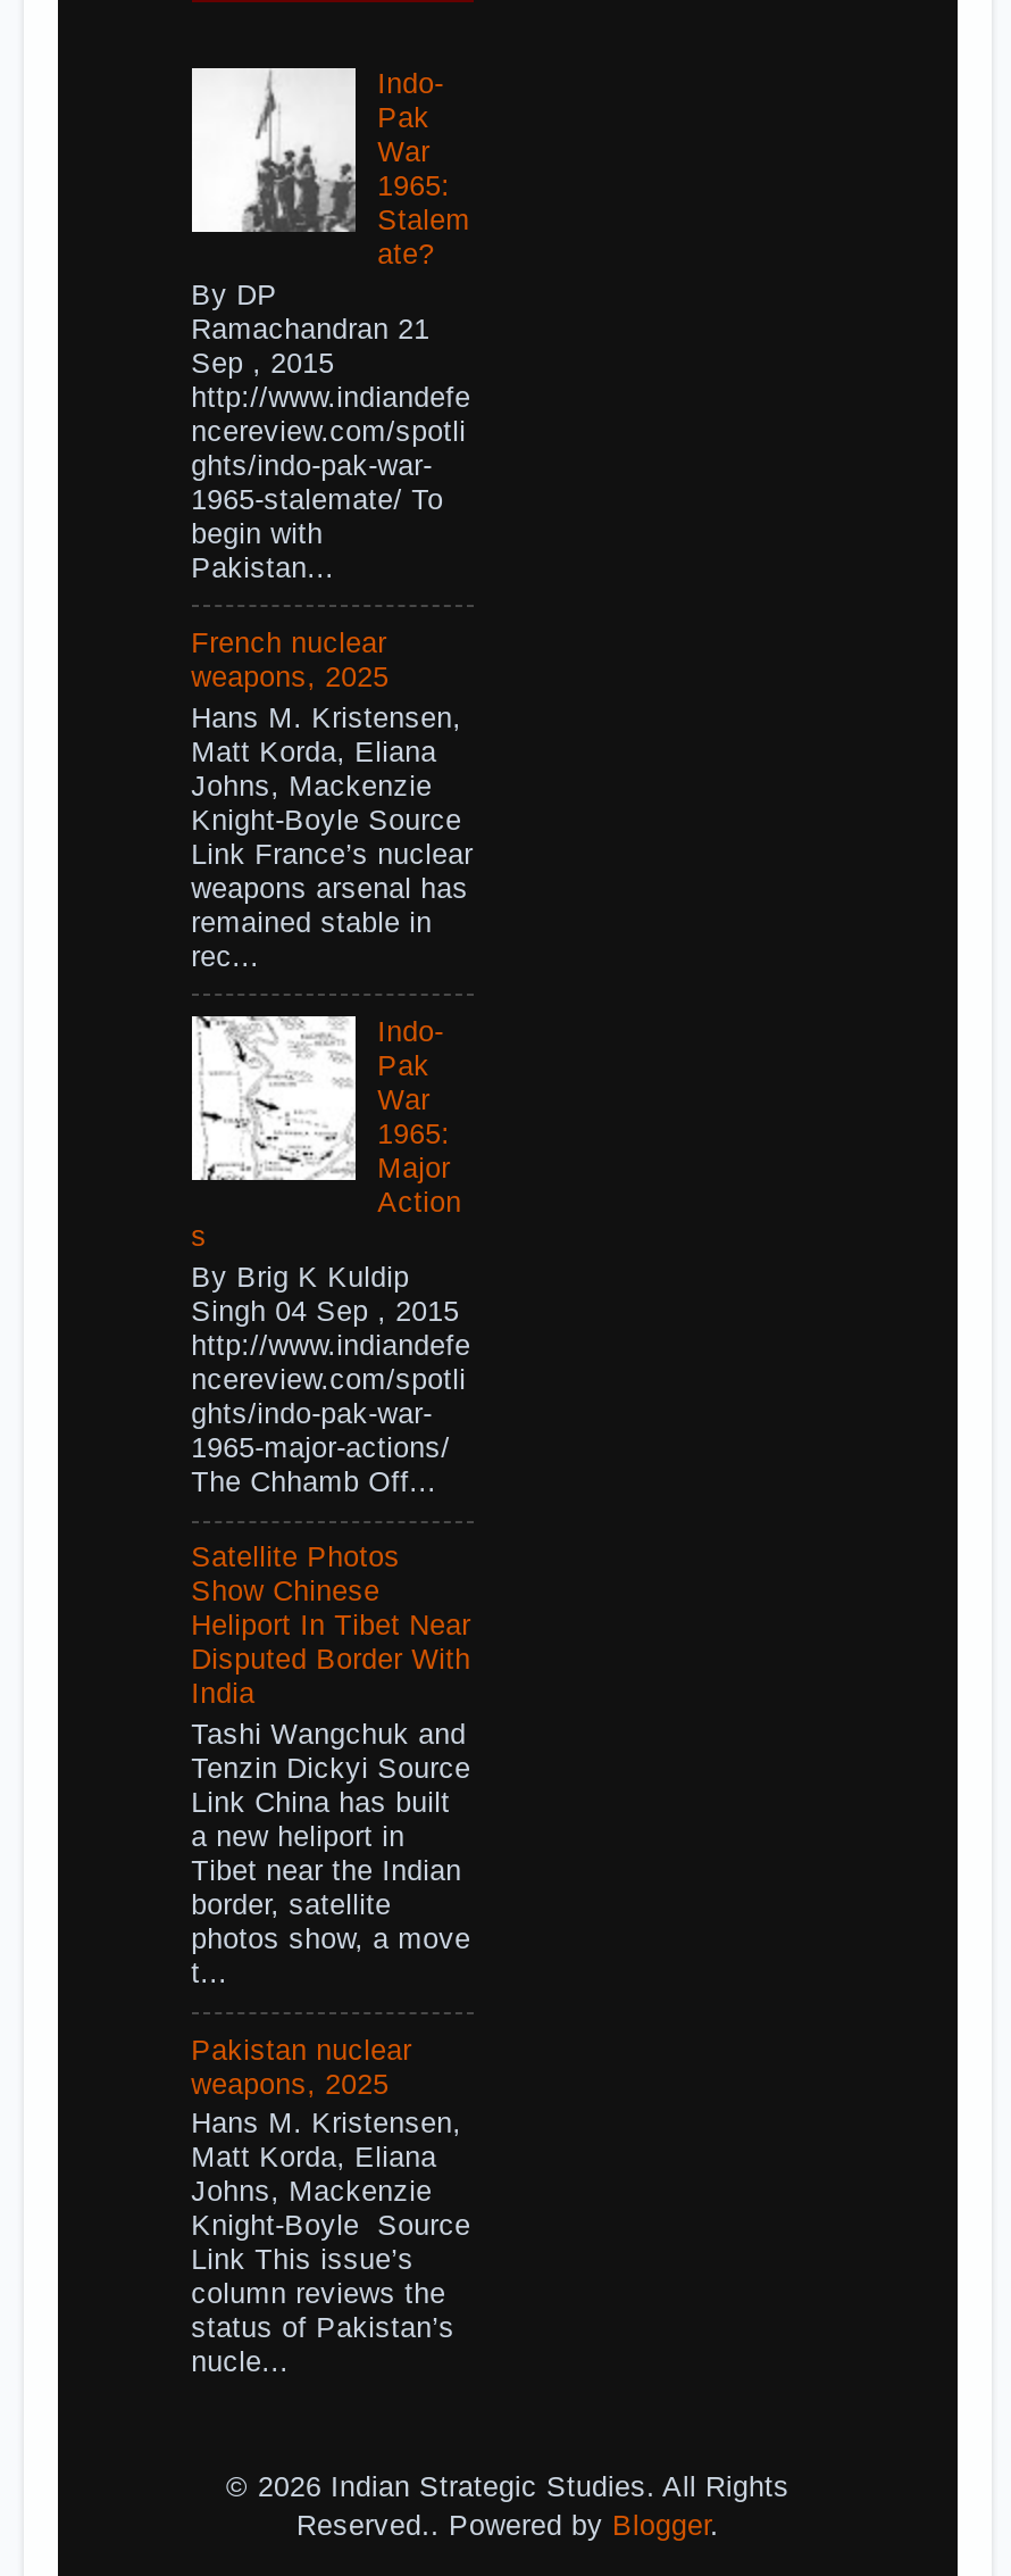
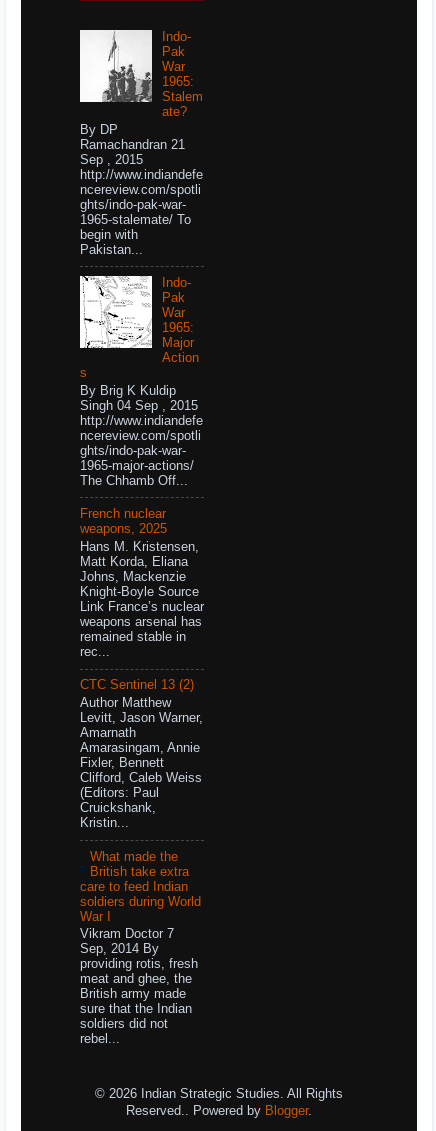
moved [191,628,386,660] -> [80,507,166,521]: French nuclear
[191,662,461,836] weapons, 2025 | Hans M. Kristensen, | Matt Korda, Eliana | Johns, Mackenzie | Knight-Boyle Source -> none
moved [191,838,473,972] -> [80,600,204,659]: Link France’s nuclear | weapons arsenal has | remained stable in | rec...
moved [191,1017,471,1498] -> [80,276,203,488]: Indo- | Pak | War | ... | 1965-major-actions/ | The Chhamb Off...
[191,1542,471,2066] Satellite Photos | Show Chinese | Heliport In Tibet Near | Disputed Border With | India | Tashi Wangchuk and | Tenzin Dickyi Source | Link China has built | a new heliport in | Tibet near the Indian | border, satellite | photos show, a move | t... | Pakistan nuclear -> none
moved [191,2068,471,2242] -> [80,522,199,599]: weapons, 2025 | Hans M. Kristensen, | Matt Korda, Eliana | Johns, Mackenzie | Knight-Boyle Source
[191,2244,455,2378] Link This issue’s | column reviews the | status of Pakistan’s | nucle... -> [80,678,203,1046] CTC Sentinel 13 (2) | Author Matthew | Levitt, Jason Warner, | Amarnath | Amarasingam, Annie | Fixler, Bennett | Clifford, Caleb Weiss | (Editors: Paul | Cruickshank, | Kristin... | What made the | British take extra | care to feed Indian | soldiers during World | War I | Vikram Doctor 7 | Sep, 2014 By | providing rotis, fresh | meat and ghee, the | British army made | sure that the Indian | soldiers did not | rebel...

